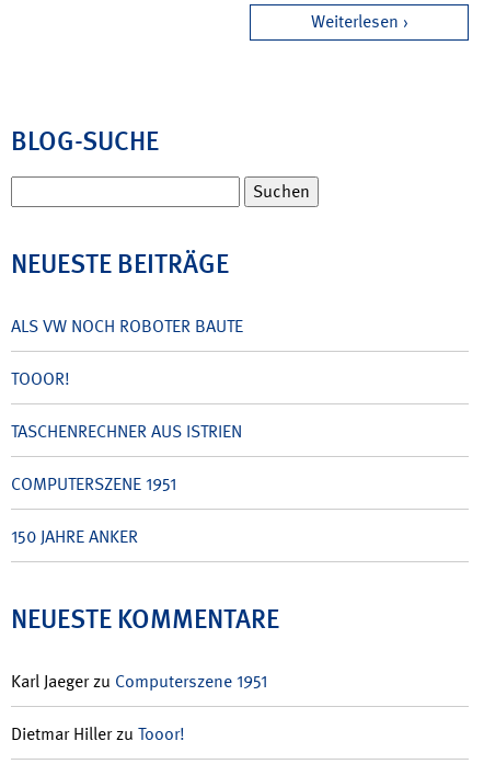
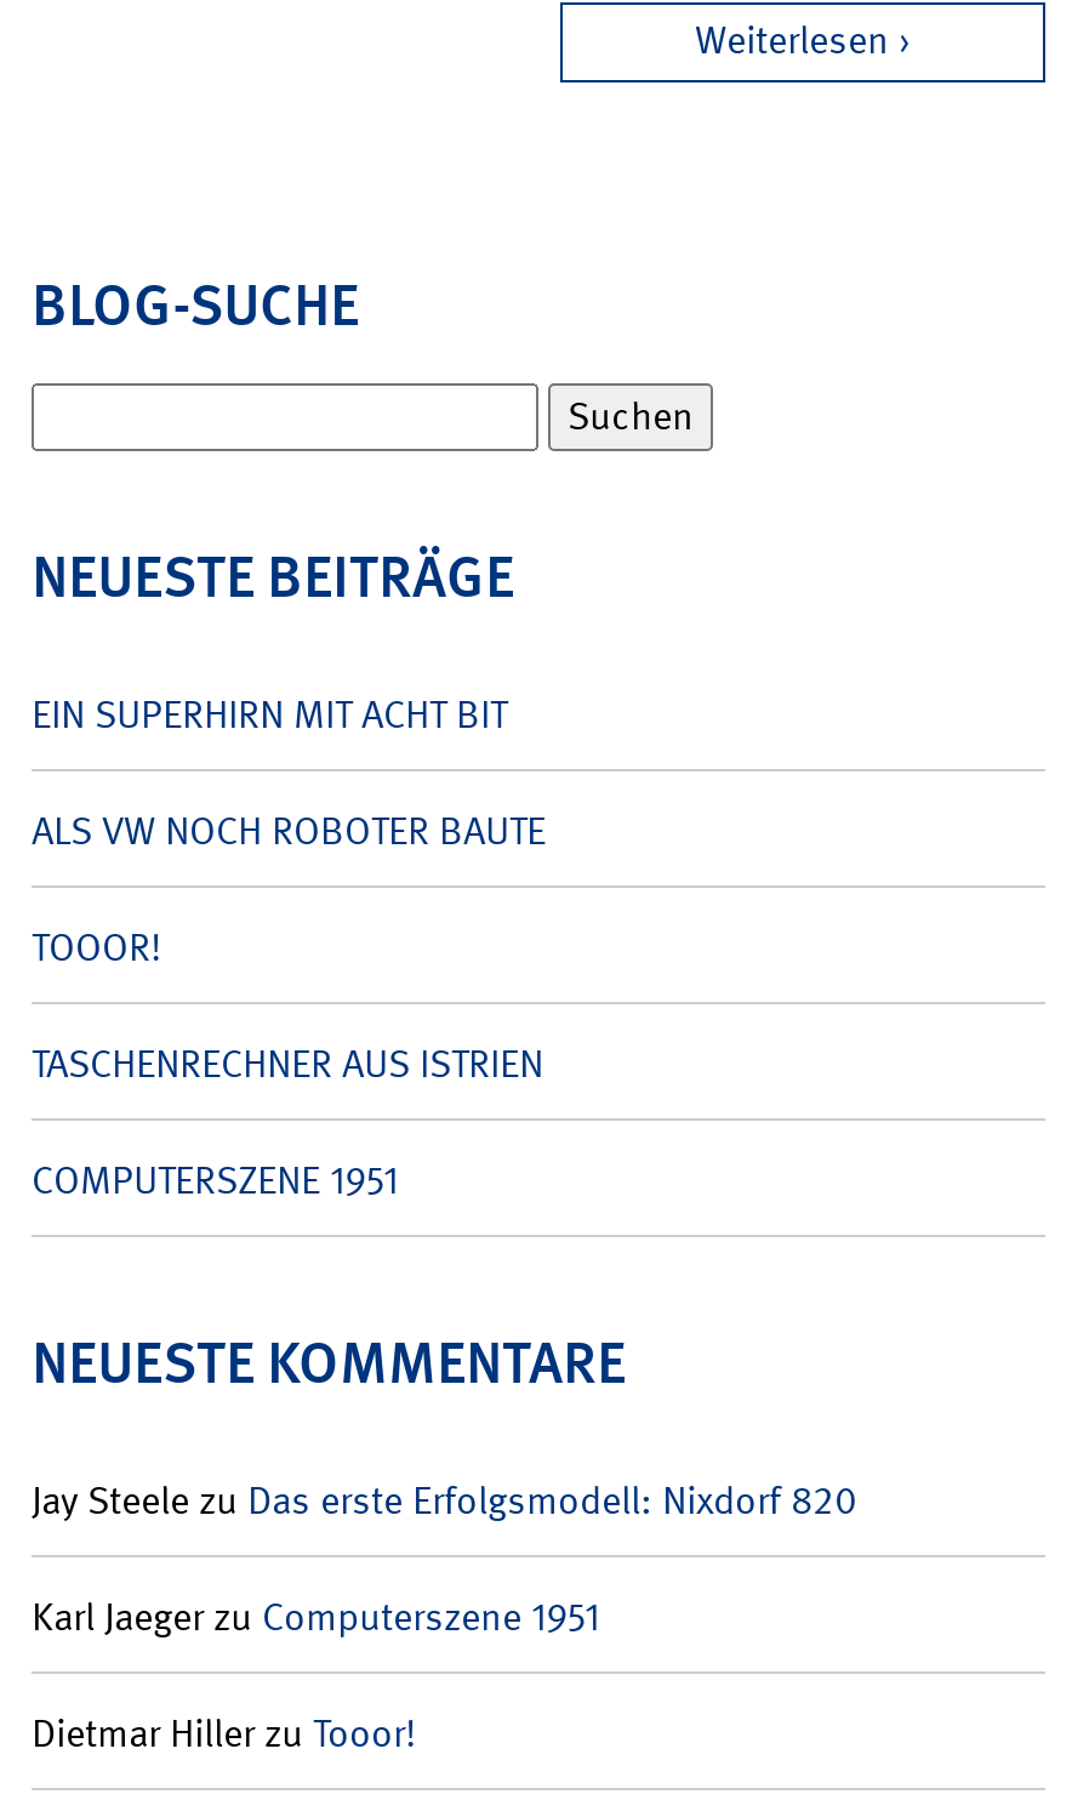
none -> [32,690,507,741] EIN SUPERHIRN MIT ACHT BIT
[11,525,138,548] 150 JAHRE ANKER -> none
none -> [32,1476,856,1527] Jay Steele zu Das erste Erfolgsmodell: Nixdorf 820

